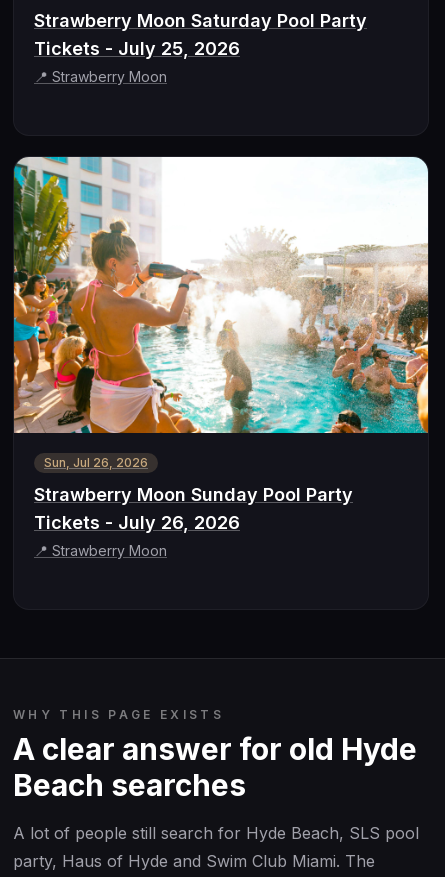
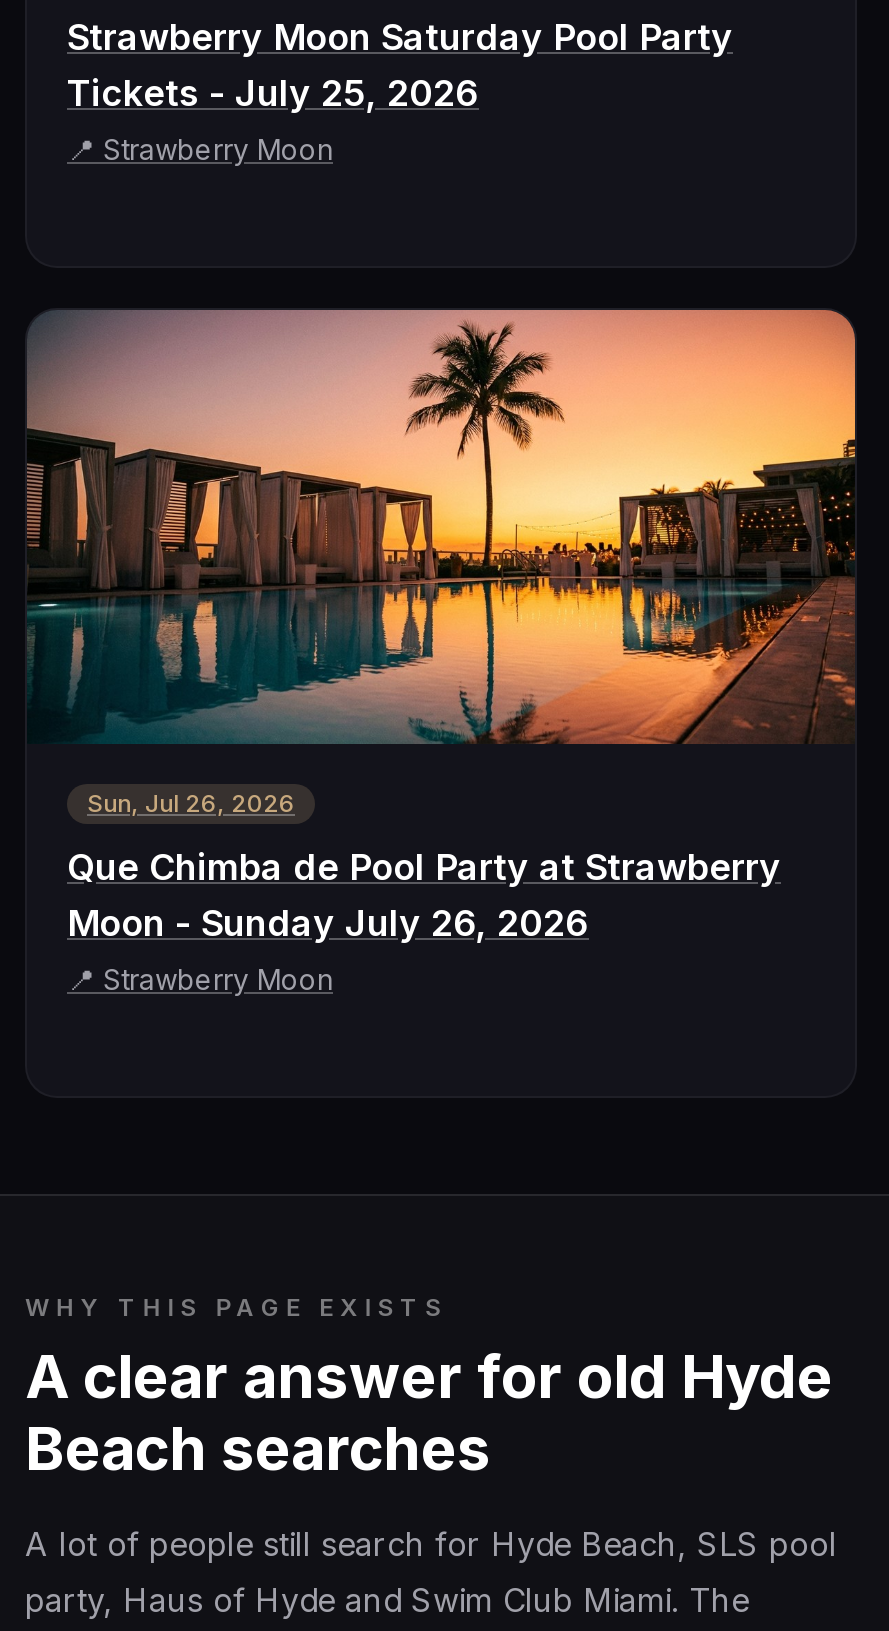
[13,156,429,434] [image] -> [27,308,857,746] [image]
[34,484,353,533] Strawberry Moon Sunday Pool Party | Tickets - July 26, 2026 -> [67,846,781,944] Que Chimba de Pool Party at Strawberry | Moon - Sunday July 26, 2026

